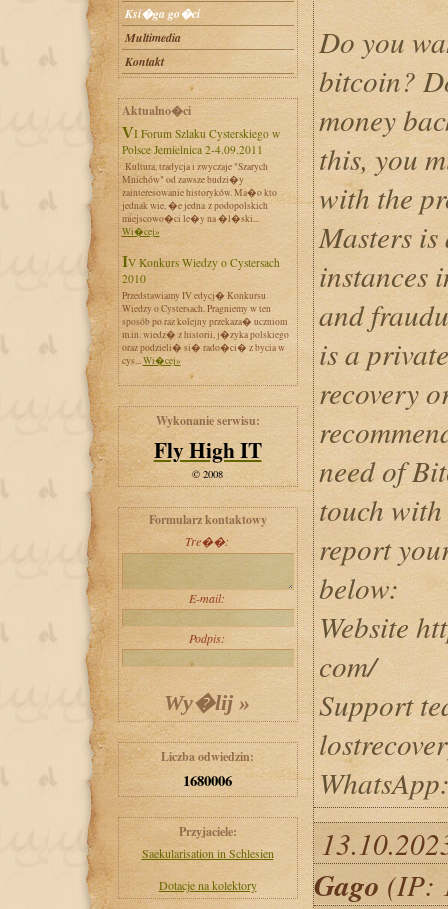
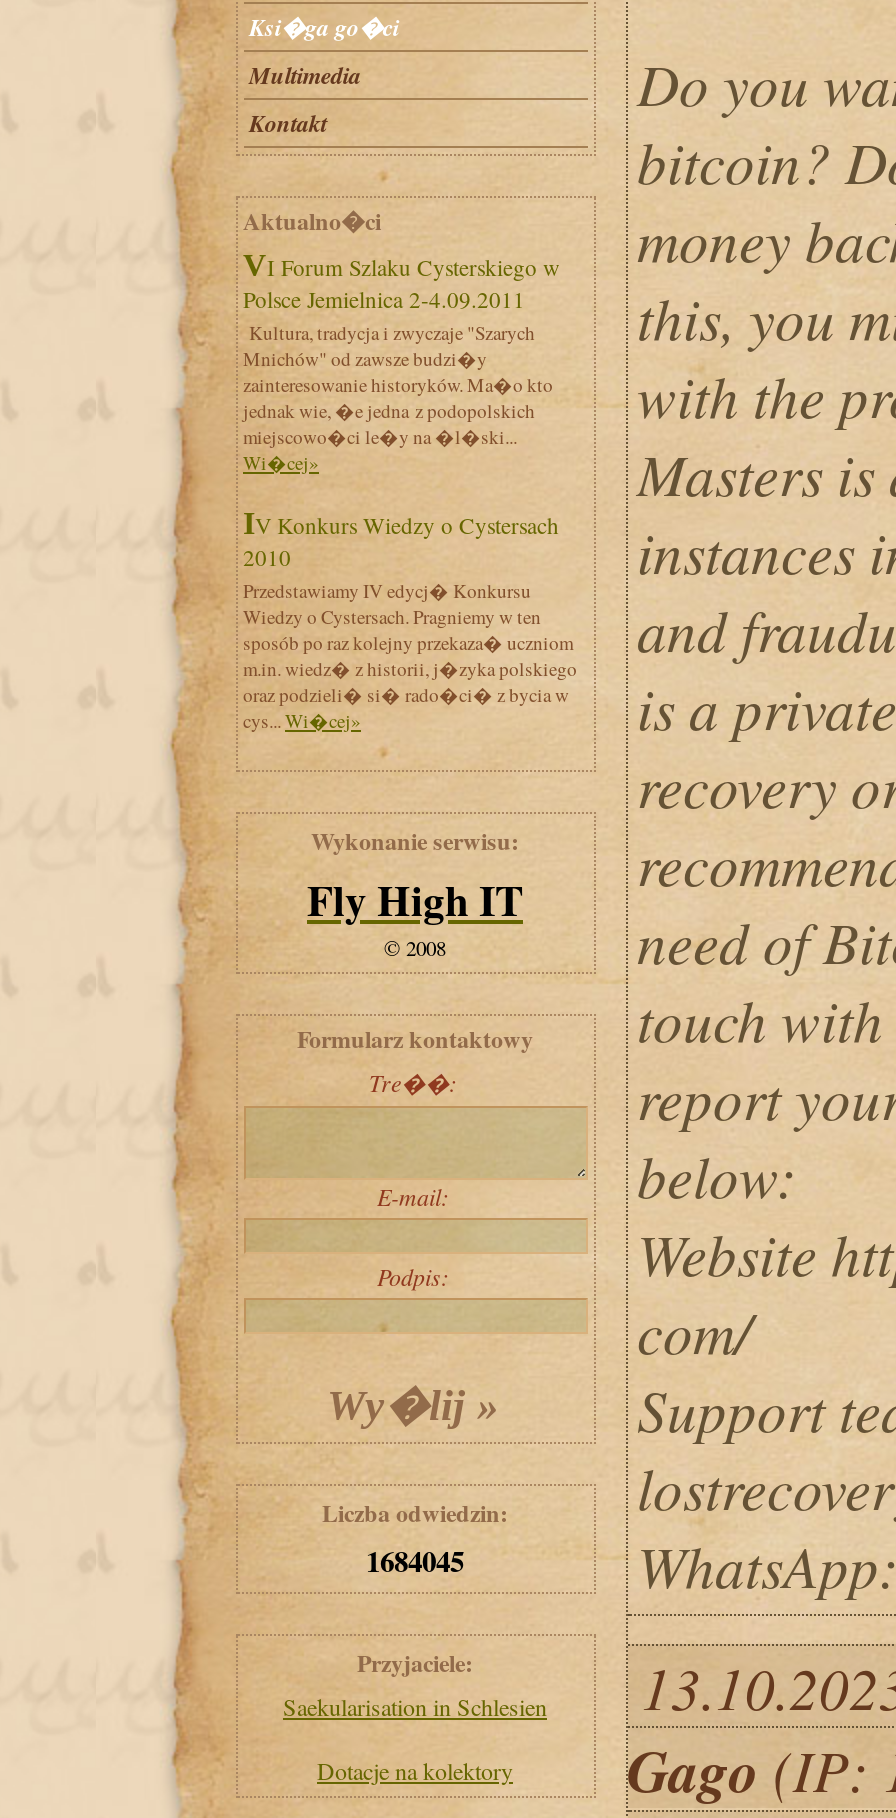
[183,770,232,791] 1680006 -> [366,1540,464,1582] 1684045

